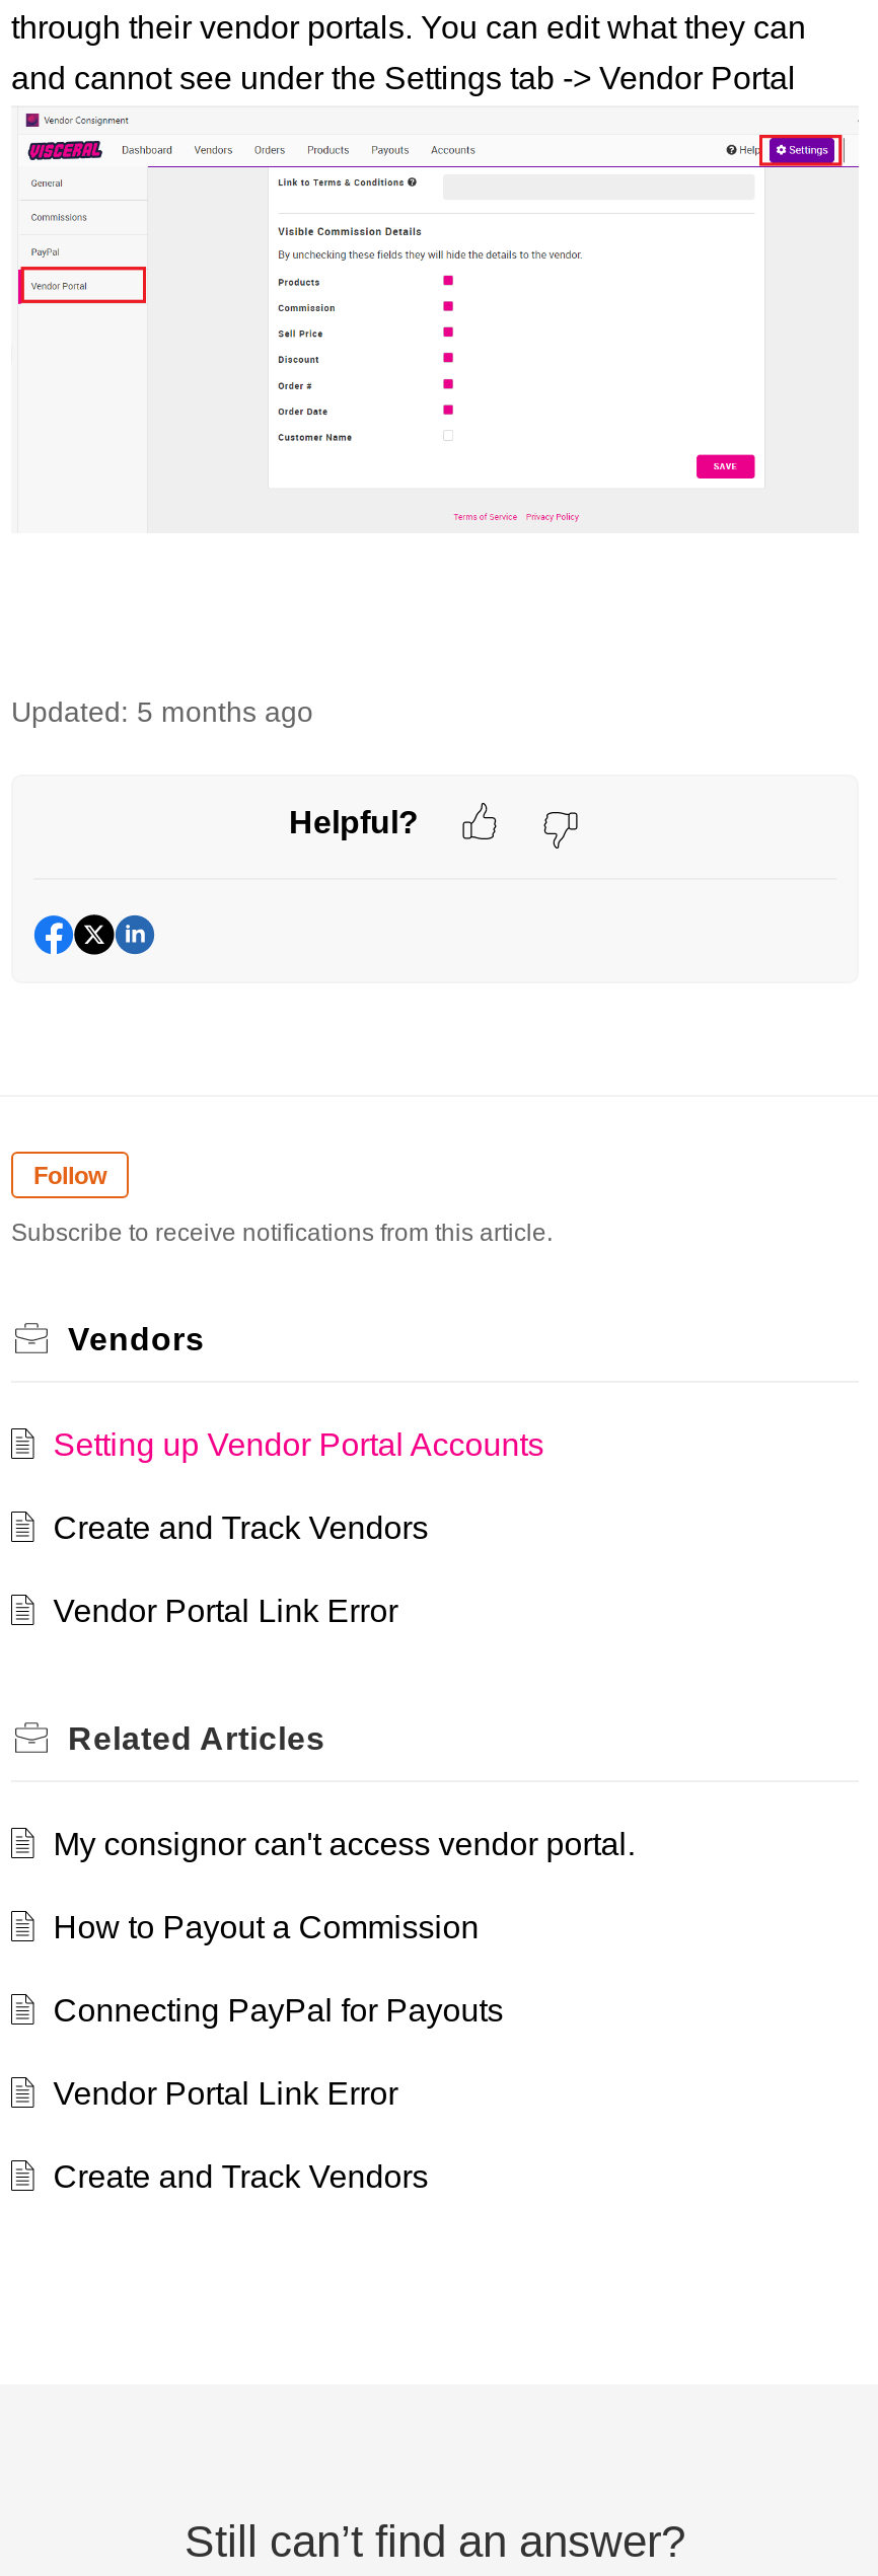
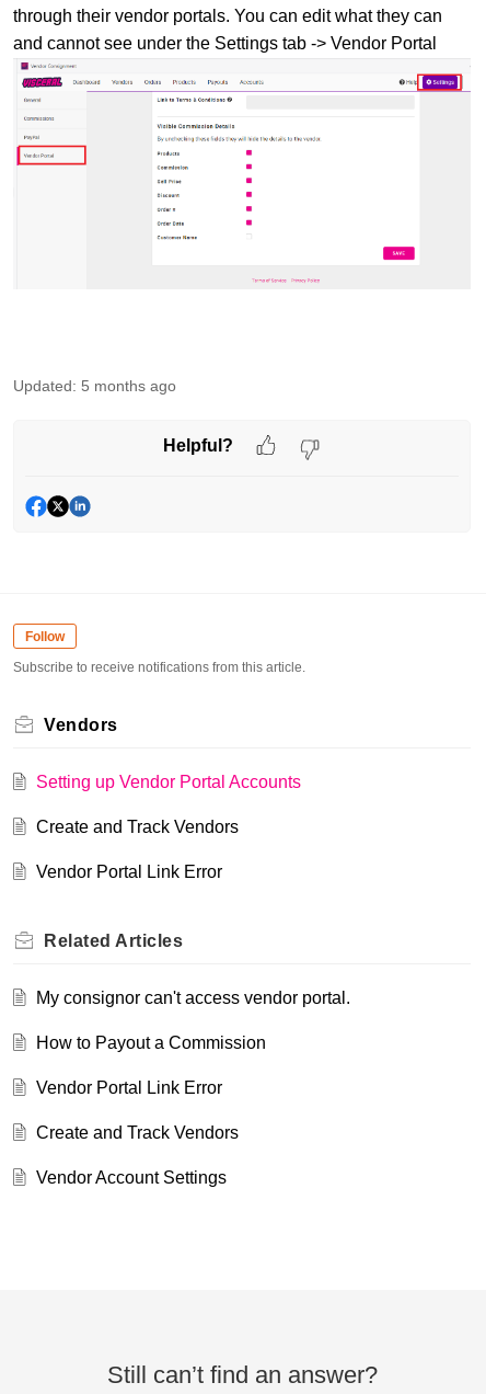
[53,1993,503,2027] Connecting PayPal for Payouts -> none
moved [53,2076,428,2193] -> [36,1078,238,1142]: Vendor Portal Link Error | Create and Track Vendors
none -> [36,1168,226,1187] Vendor Account Settings

